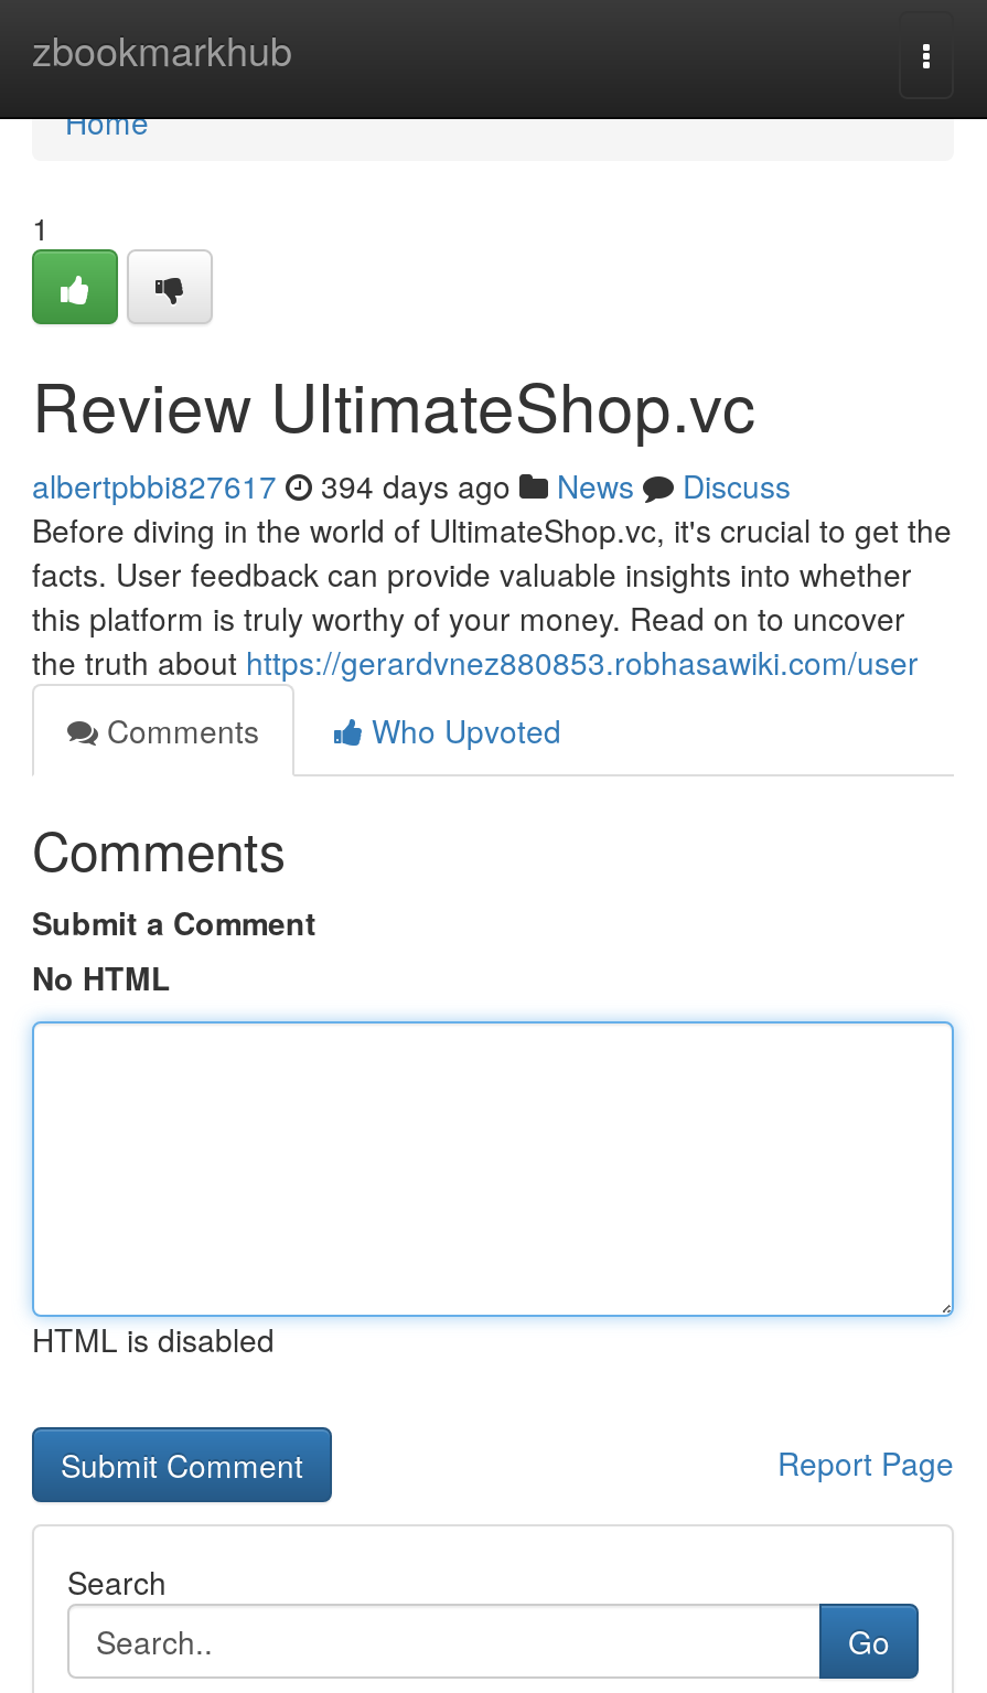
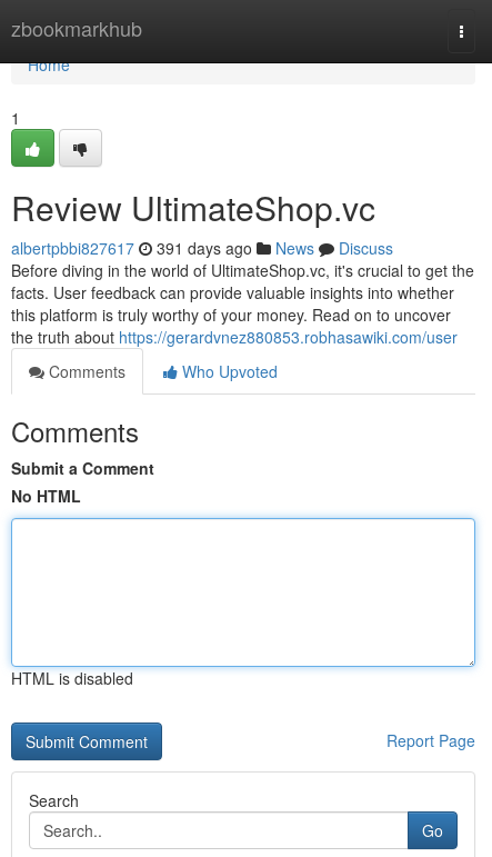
[32,463,791,507] albertpbbi827617 394 days ago News Discuss -> [11,237,393,259] albertpbbi827617 391 days ago News Discuss

